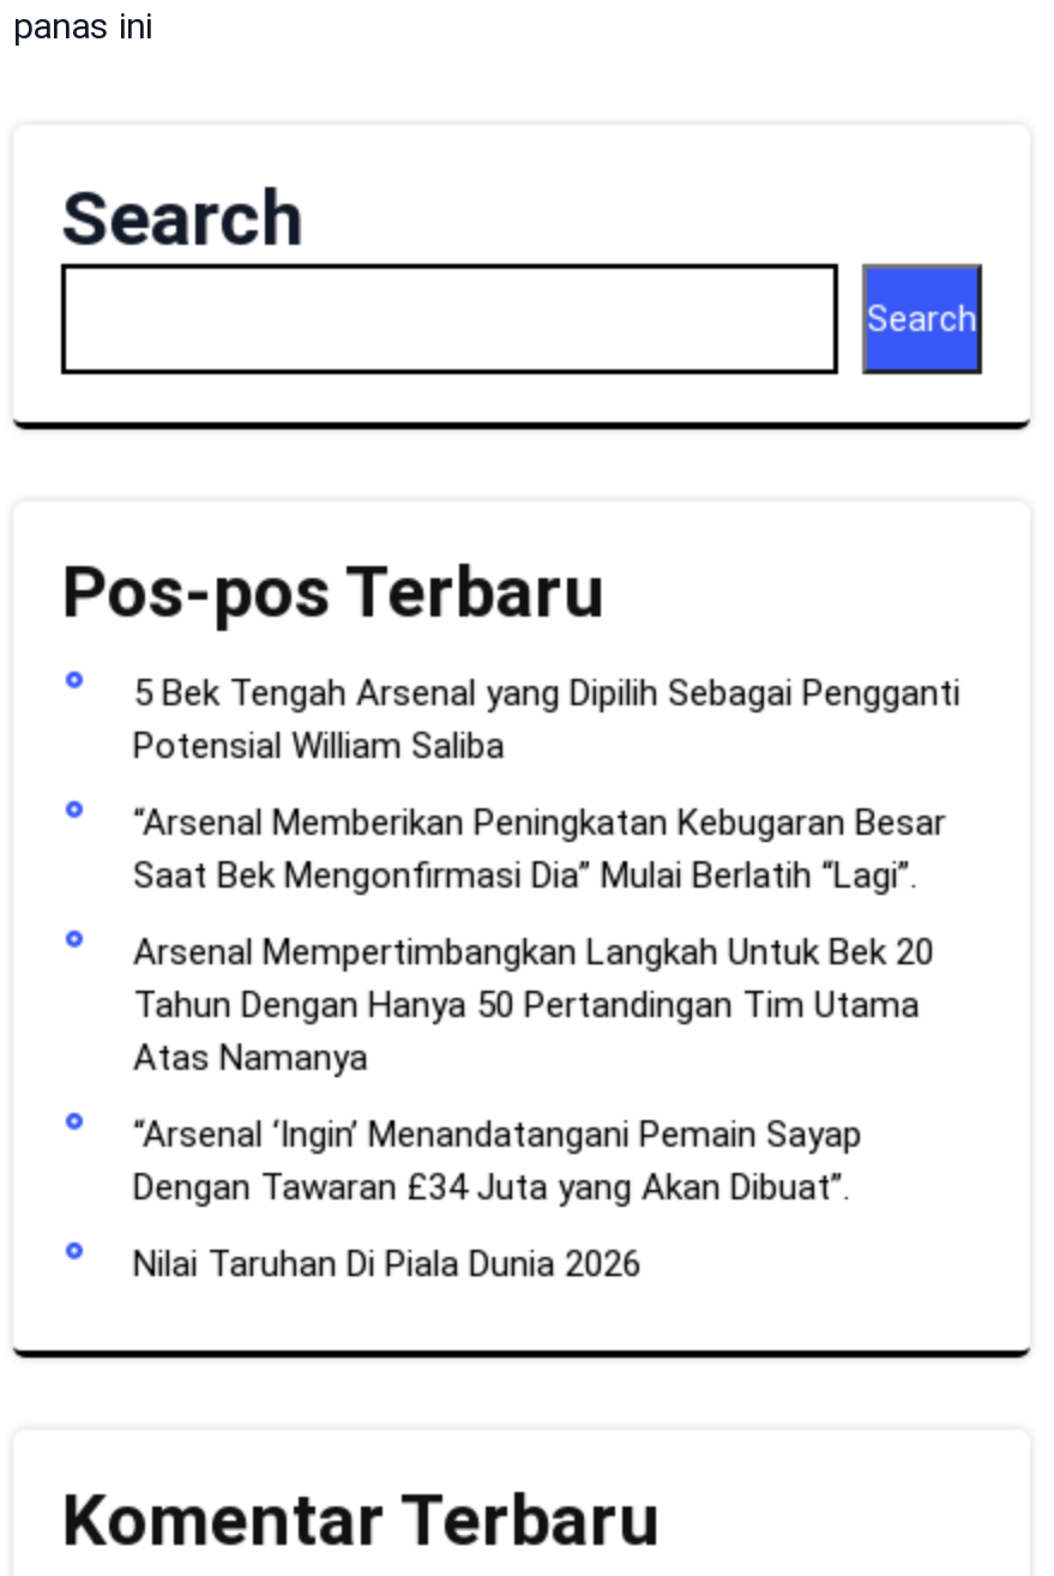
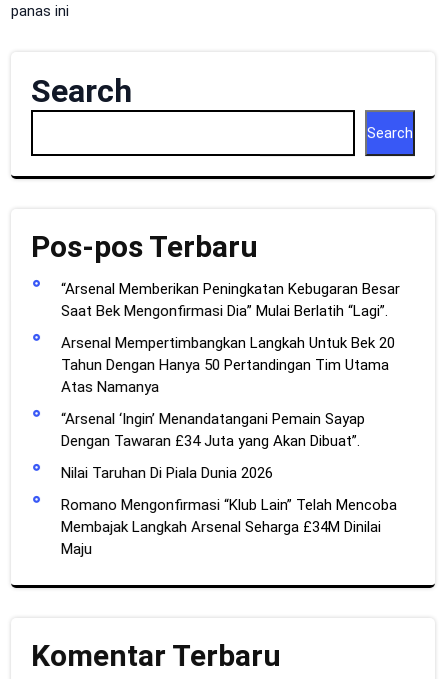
[133,672,960,768] 5 Bek Tengah Arsenal yang Dipilih Sebagai Pengganti | Potensial William Saliba -> none
moved [133,802,946,1286] -> [61,280,400,482]: “Arsenal Memberikan Peningkatan Kebugaran Besar | Saat Bek Mengonfirmasi Dia” Mulai Berlatih “Lagi”. | Arsenal Mempertimbangkan Langkah Untuk Bek 20 | Tahun Dengan Hanya 50 Pertandingan Tim Utama | Atas Namanya | “Arsenal ‘Ingin’ Menandatangani Pemain Sayap | Dengan Tawaran £34 Juta yang Akan Dibuat”. | Nilai Taruhan Di Piala Dunia 2026
none -> [61,496,397,558] Romano Mengonfirmasi “Klub Lain” Telah Mencoba | Membajak Langkah Arsenal Seharga £34M Dinilai | Maju

